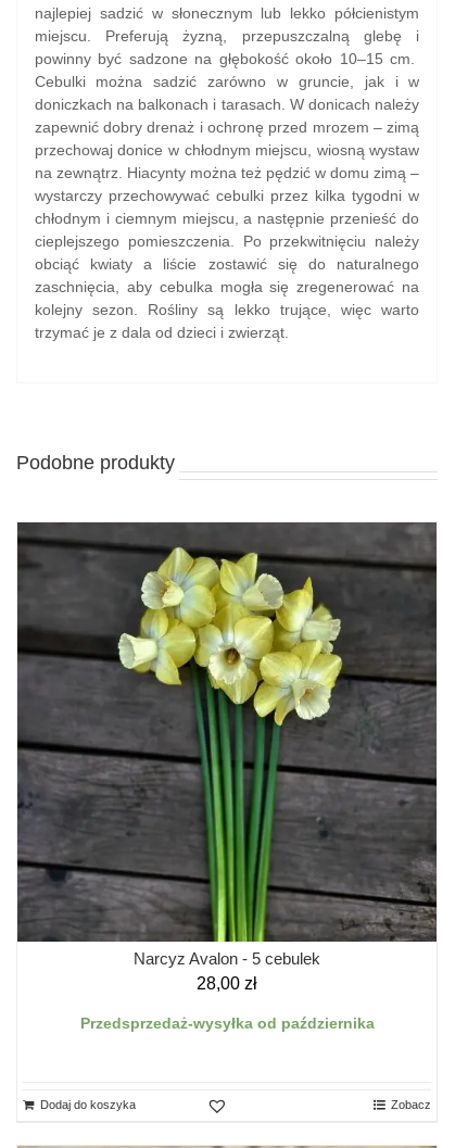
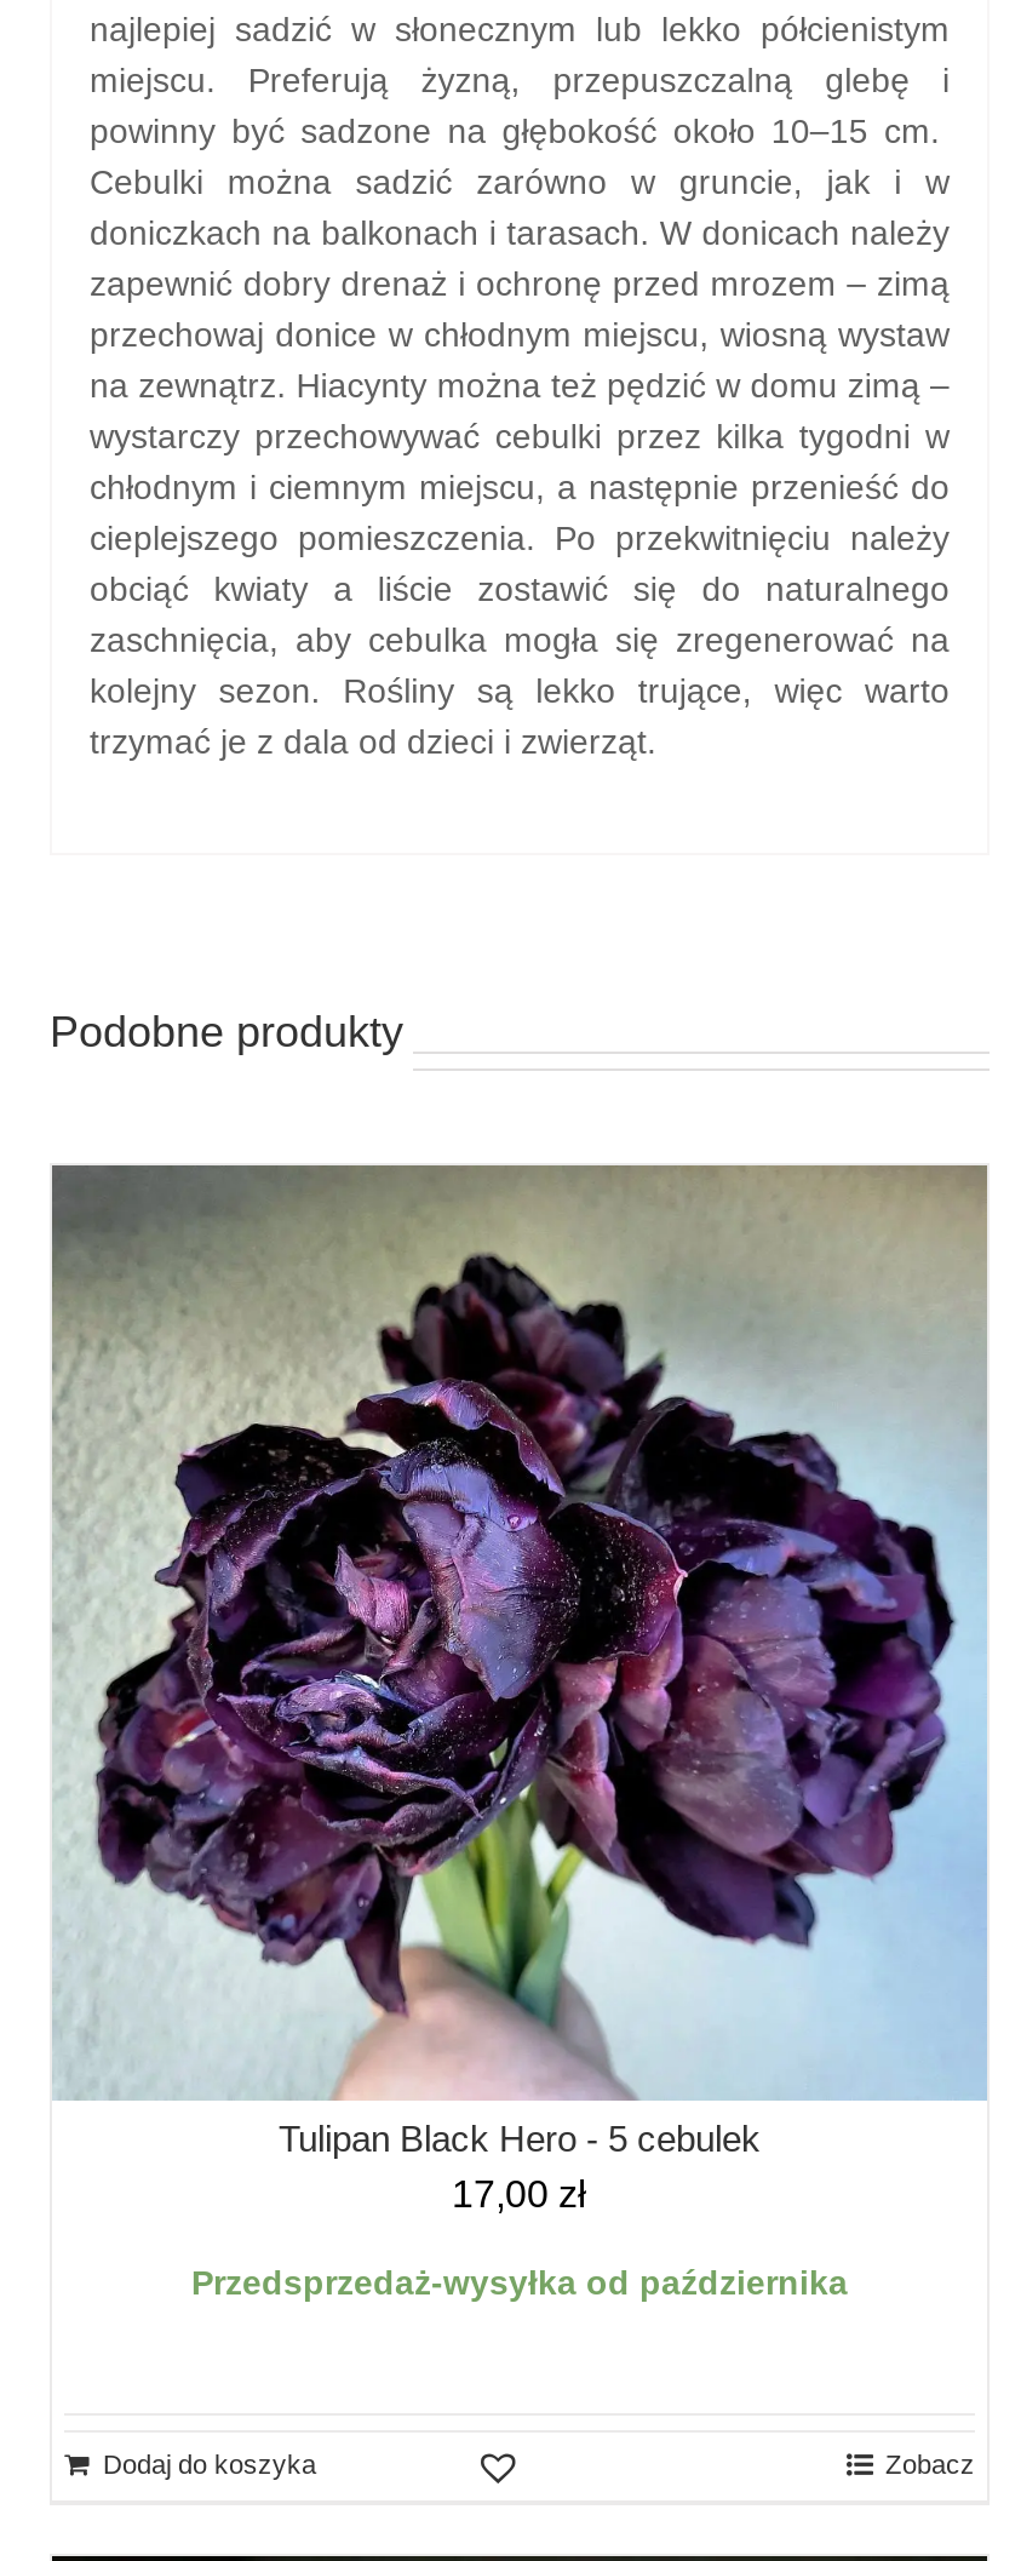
[16,522,438,993] [image] | Narcyz Avalon - 5 cebulek | 28,00 zł -> [52,1165,987,2214] [image] | Tulipan Black Hero - 5 cebulek | 17,00 zł

